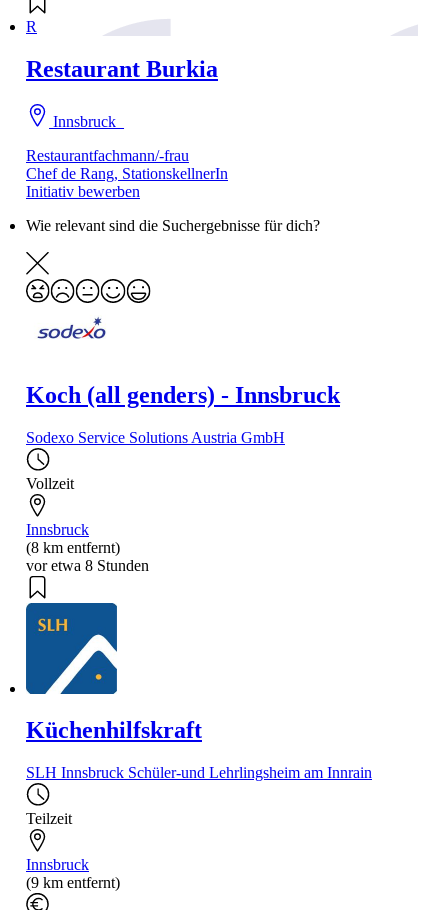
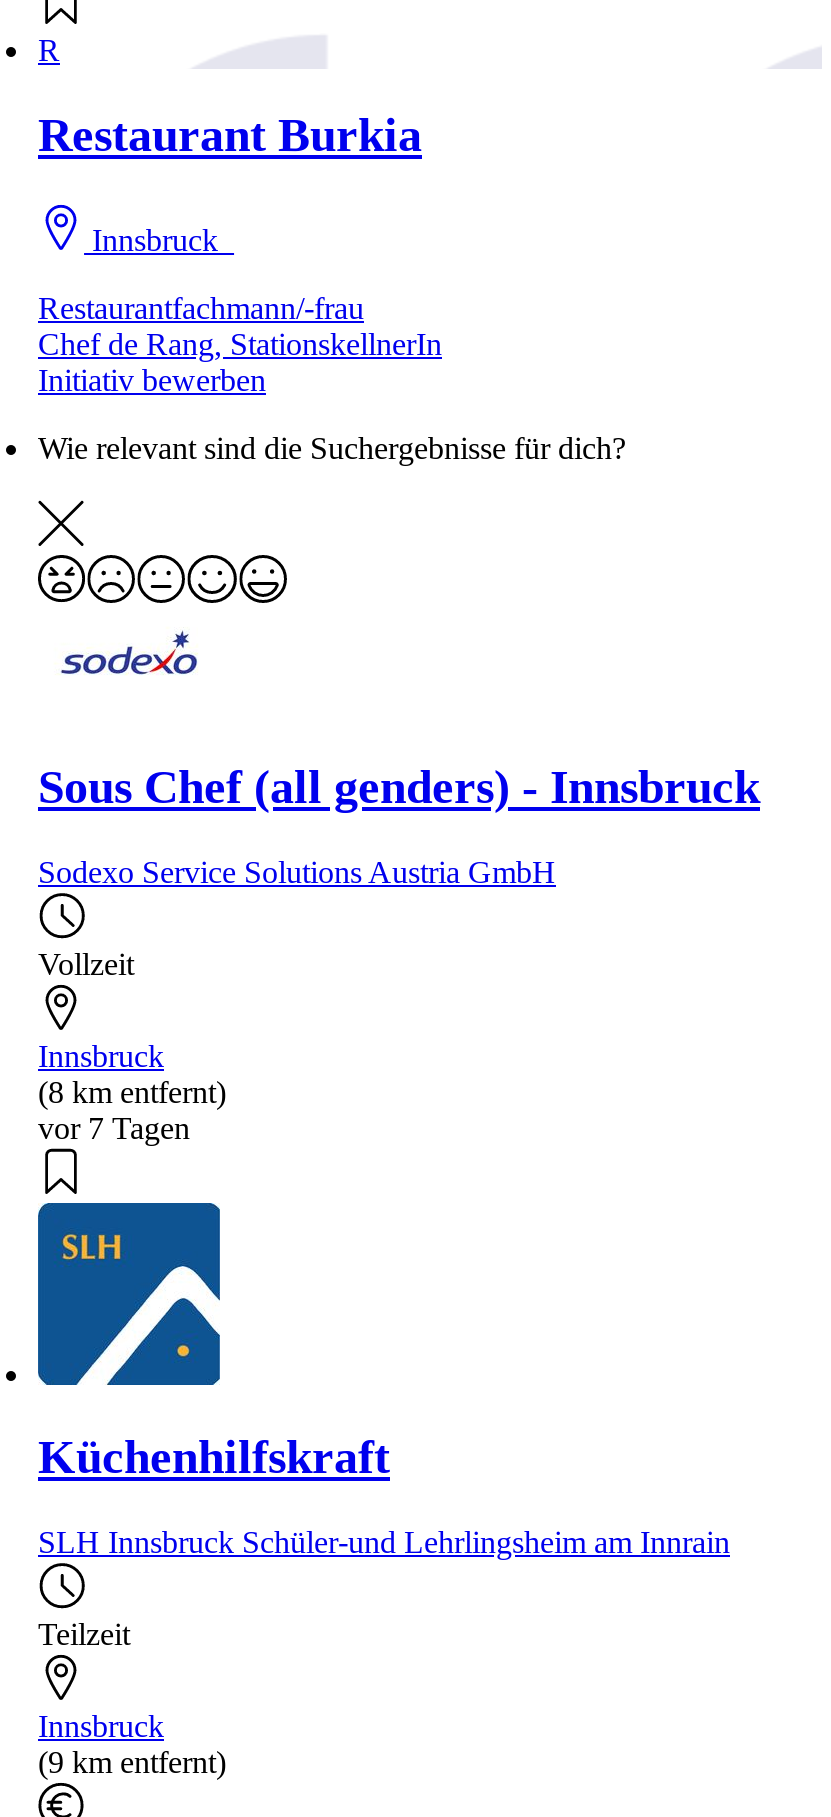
[26,382,340,408] Koch (all genders) - Innsbruck -> [38,760,760,812] Sous Chef (all genders) - Innsbruck
[26,556,149,573] vor etwa 8 Stunden -> [38,1110,190,1144] vor 7 Tagen

